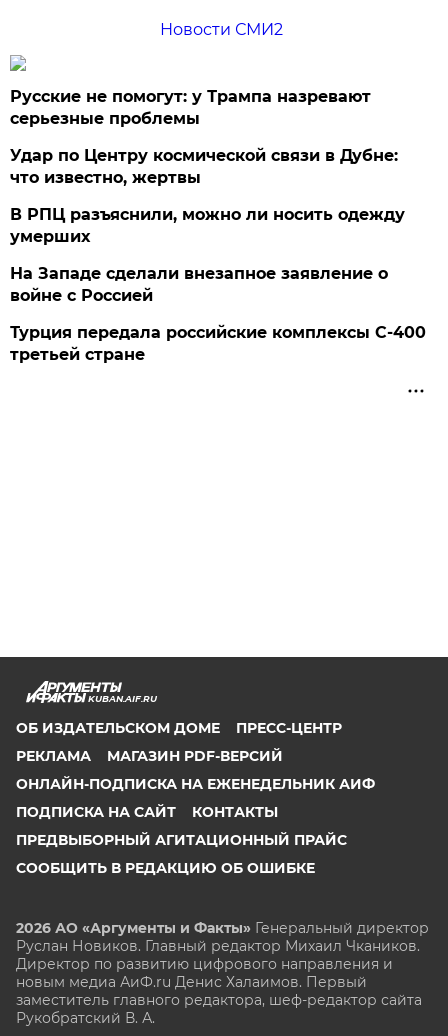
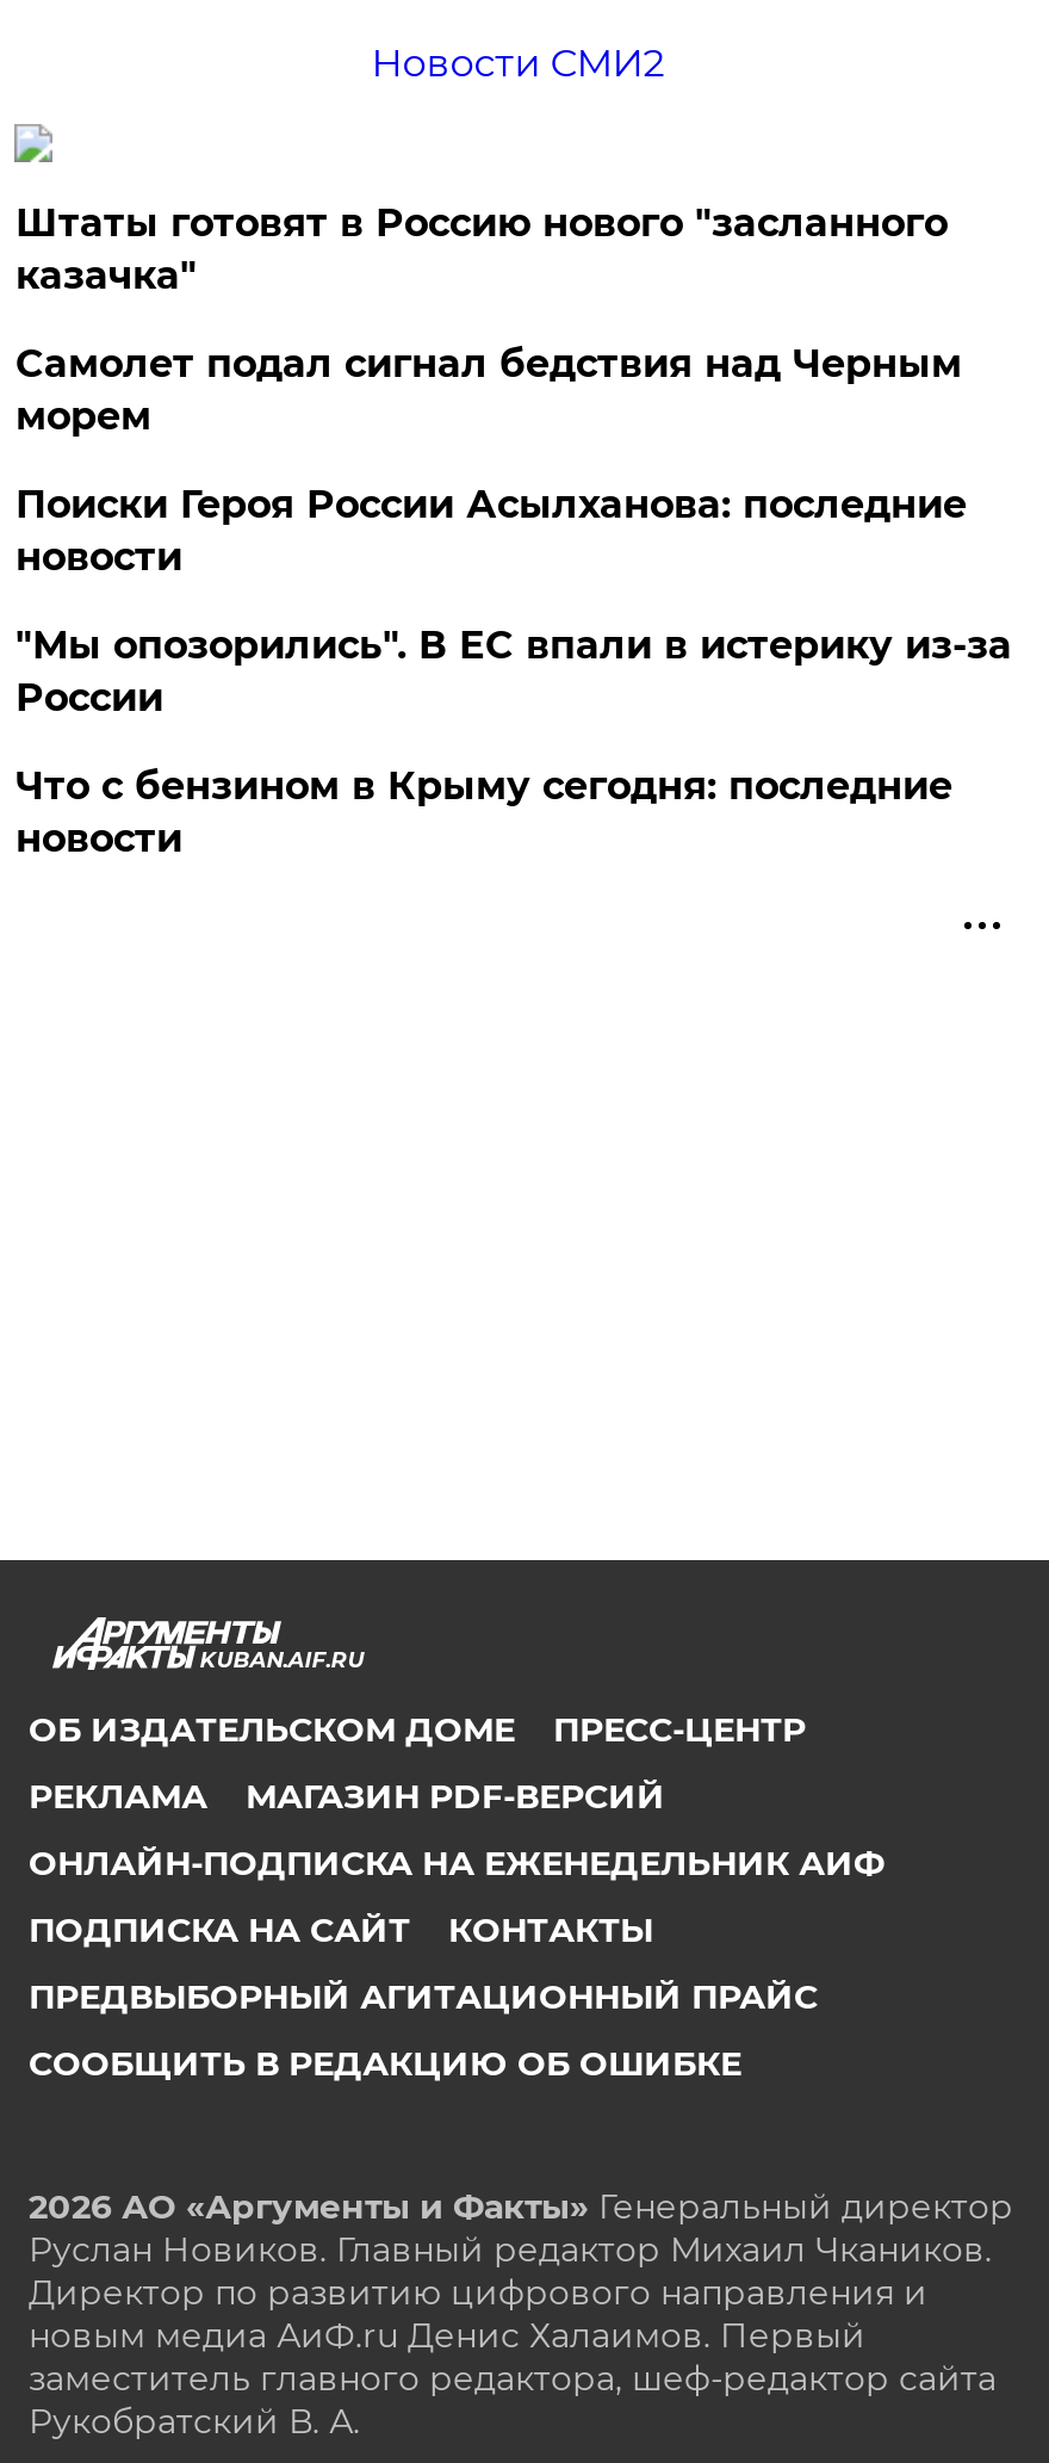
[10,87,371,128] Русские не помогут: у Трампа назревают | серьезные проблемы -> [15,200,947,298] Штаты готовят в Россию нового "засланного | казачка"
[10,146,398,187] Удар по Центру космической связи в Дубне: | что известно, жертвы -> [15,341,962,439] Самолет подал сигнал бедствия над Черным | морем
[10,205,405,246] В РПЦ разъяснили, можно ли носить одежду | умерших -> [15,482,967,580] Поиски Героя России Асылханова: последние | новости
[10,264,388,305] На Западе сделали внезапное заявление о | войне с Россией -> [15,623,1012,720] "Мы опозорились". В ЕС впали в истерику из-за | России
[10,323,426,364] Турция передала российские комплексы С-400 | третьей стране -> [15,763,952,861] Что с бензином в Крыму сегодня: последние | новости

